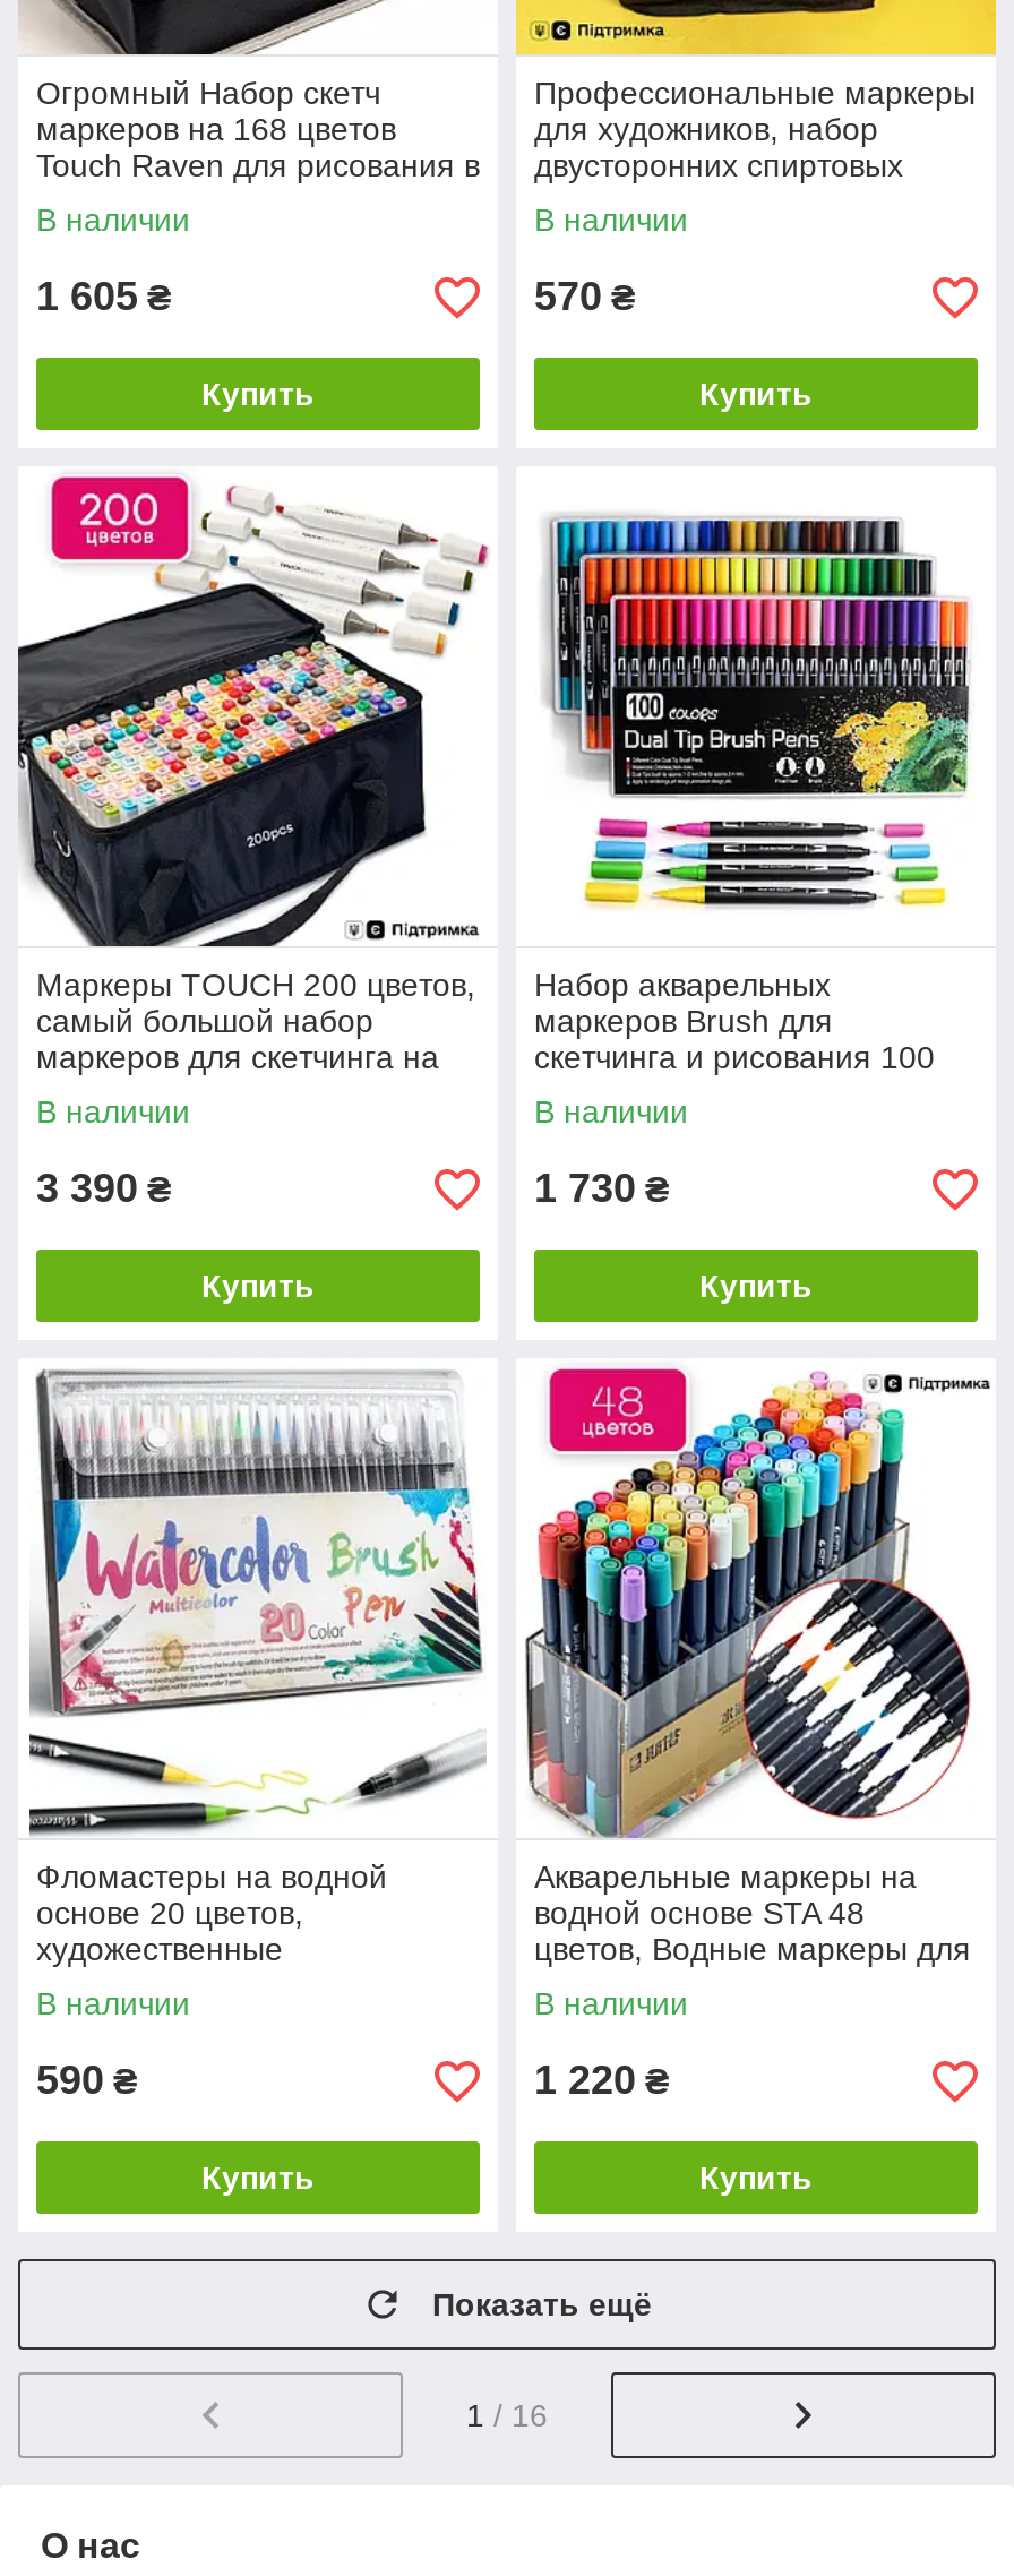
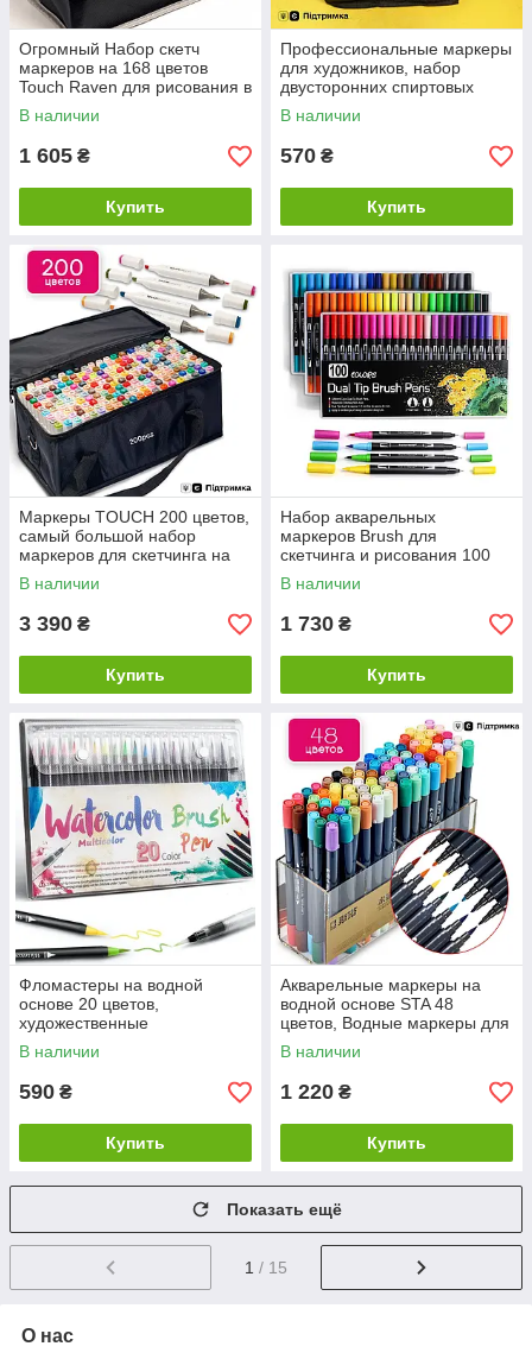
[466,2398,548,2434] 1 / 16 -> [245,1258,287,1277] 1 / 15

